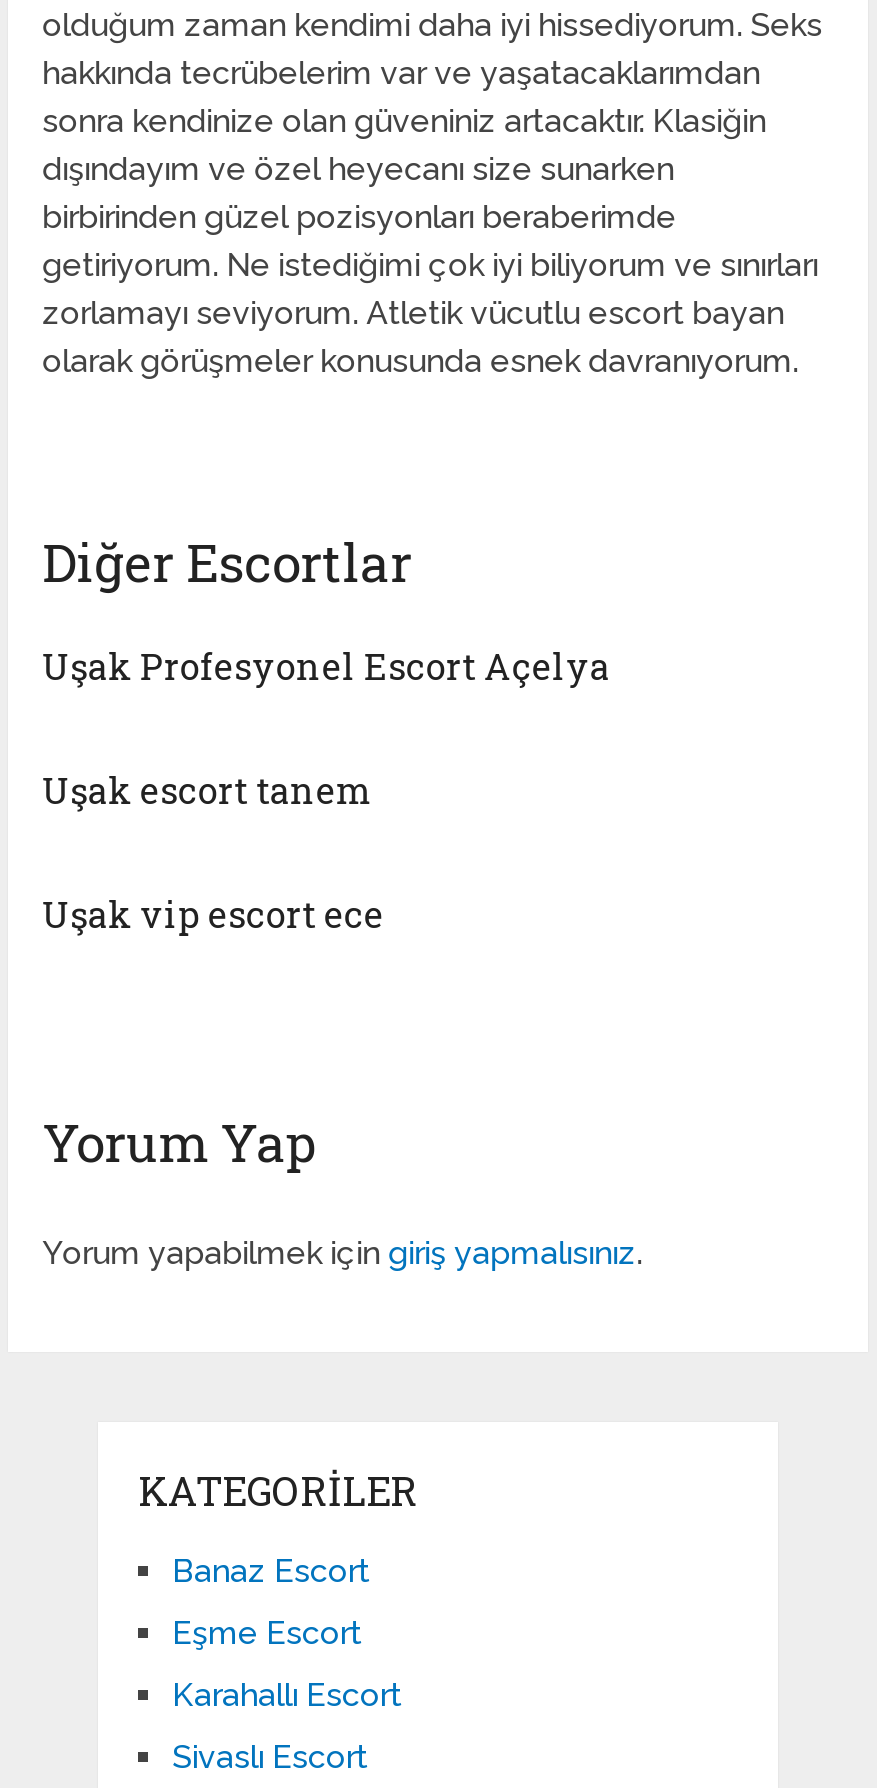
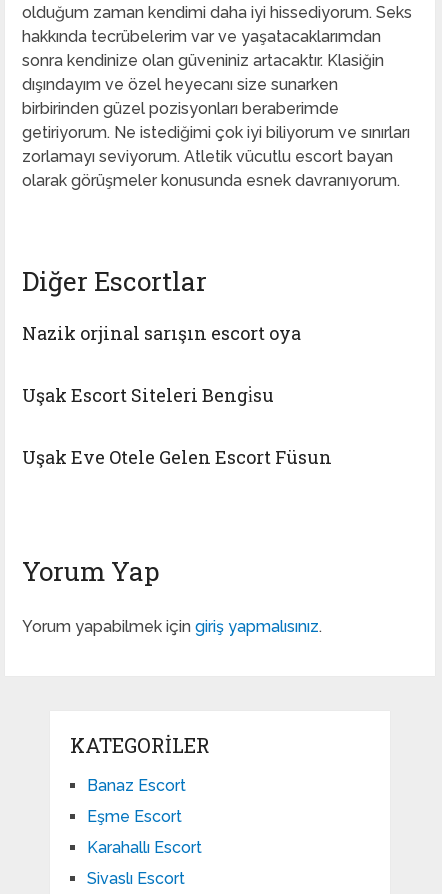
[42,642,610,690] Uşak Profesyonel Escort Açelya -> [22,321,301,345] Nazik orjinal sarışın escort oya
[42,766,372,814] Uşak escort tanem -> [22,383,274,407] Uşak Escort Siteleri Bengi̇su
[42,890,384,938] Uşak vip escort ece -> [22,445,332,469] Uşak Eve Otele Gelen Escort Füsun

